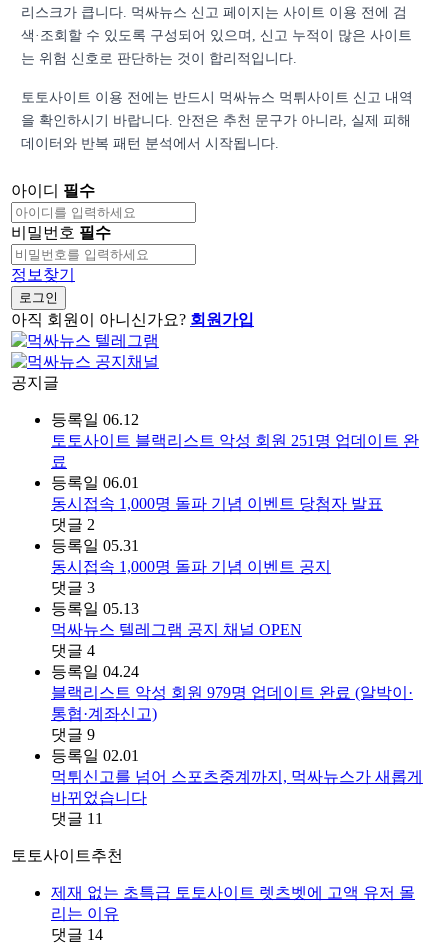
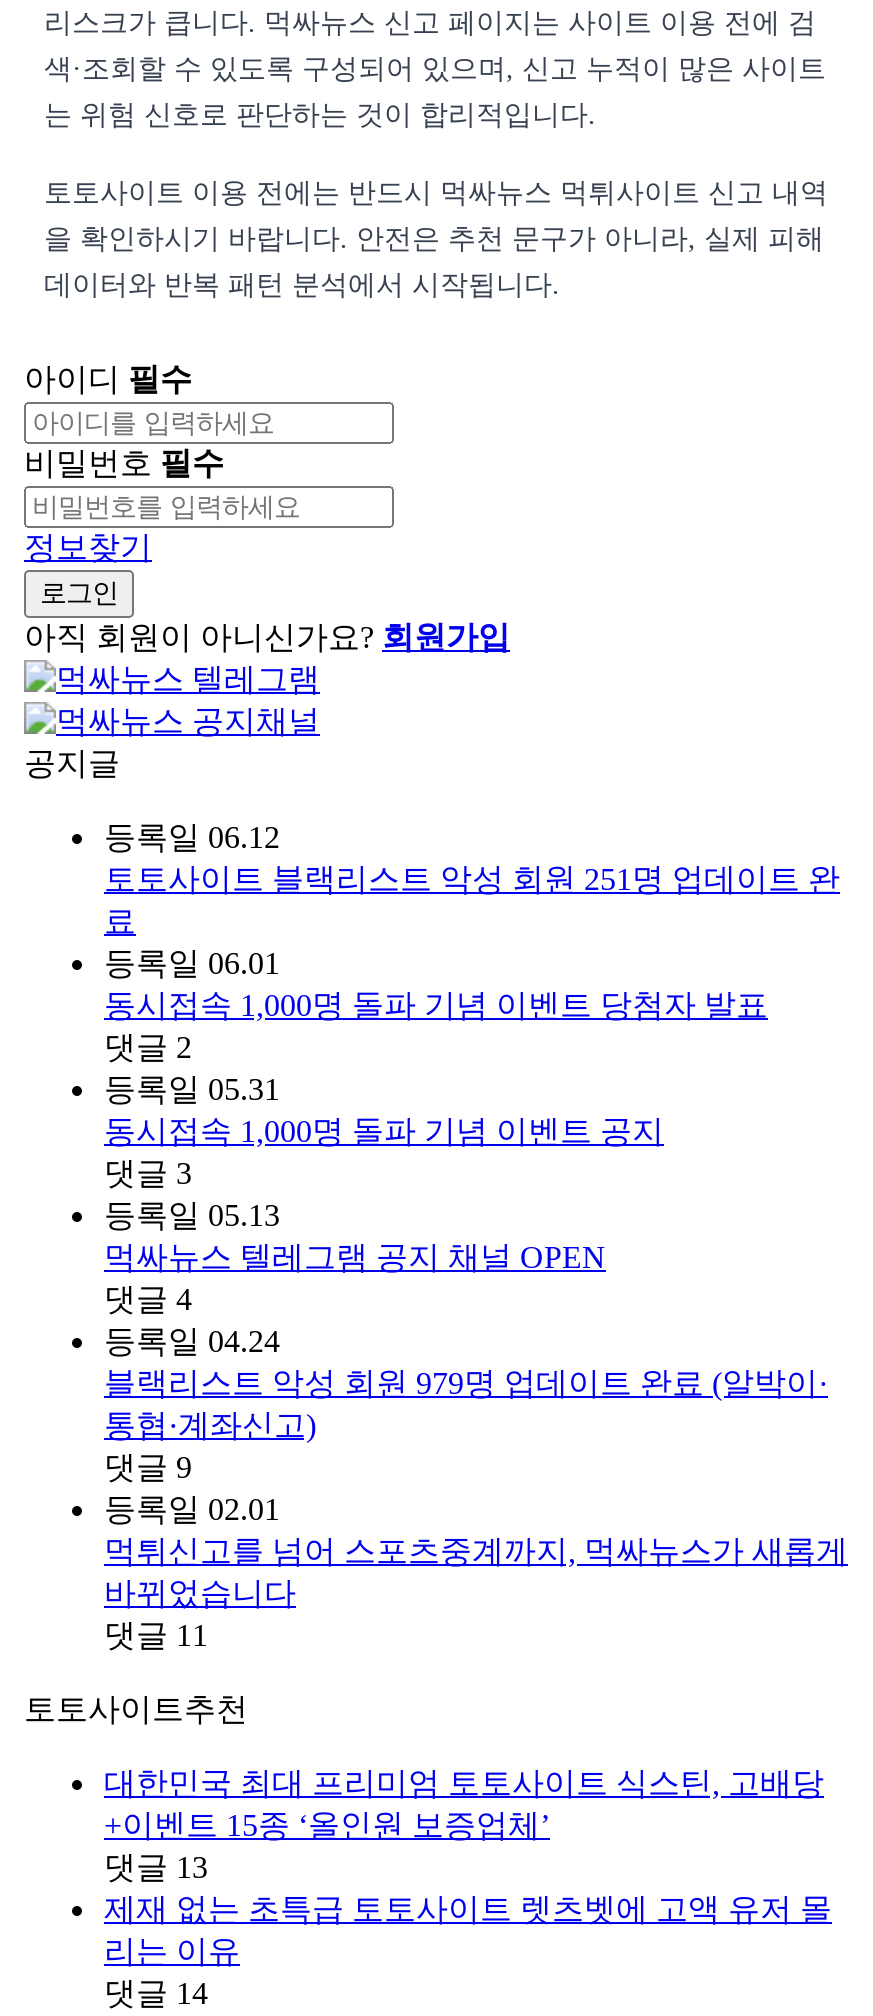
none -> [104,1766,824,1884] 대한민국 최대 프리미엄 토토사이트 식스틴, 고배당 | +이벤트 15종 ‘올인원 보증업체’ | 댓글 13

